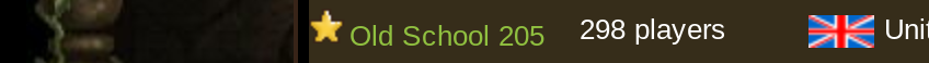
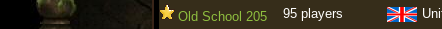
[349,13,726,52] Old School 205 298 players -> [177,6,342,24] Old School 205 95 players

